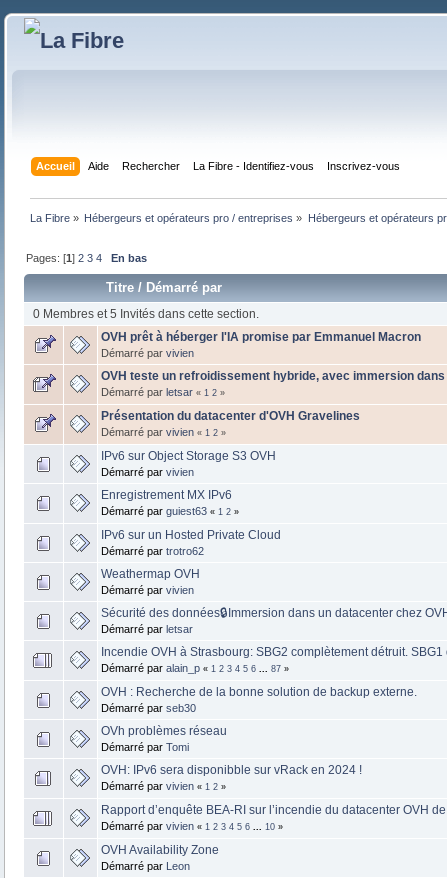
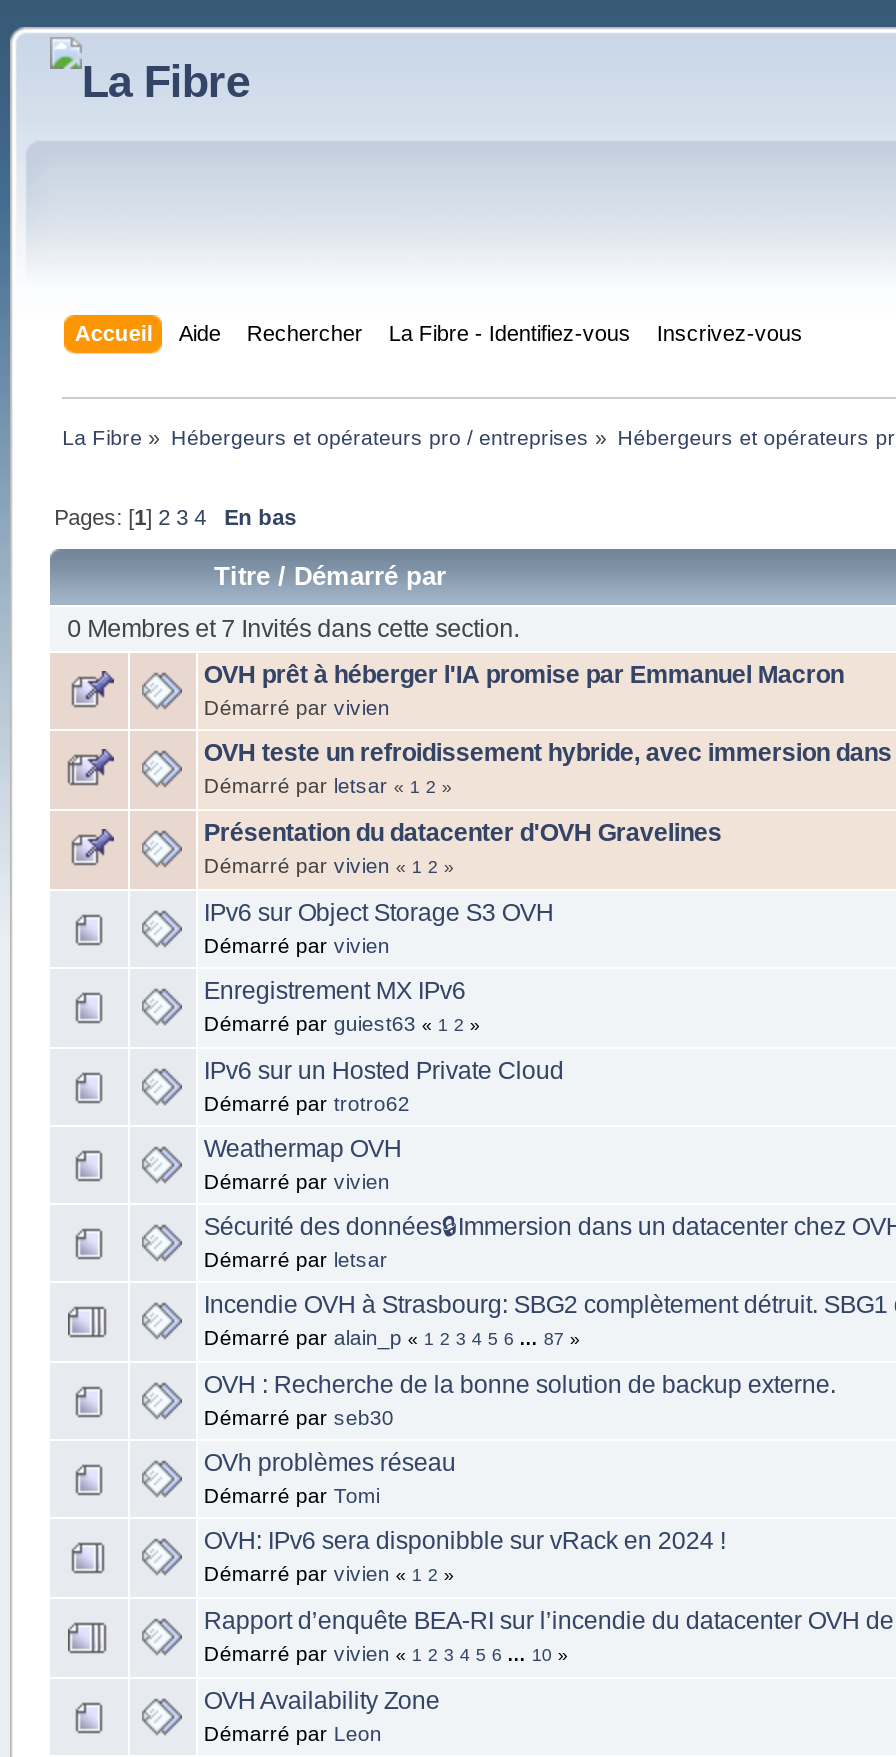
[33,306,259,320] 0 Membres et 5 Invités dans cette section. -> [67,614,519,642] 0 Membres et 7 Invités dans cette section.

